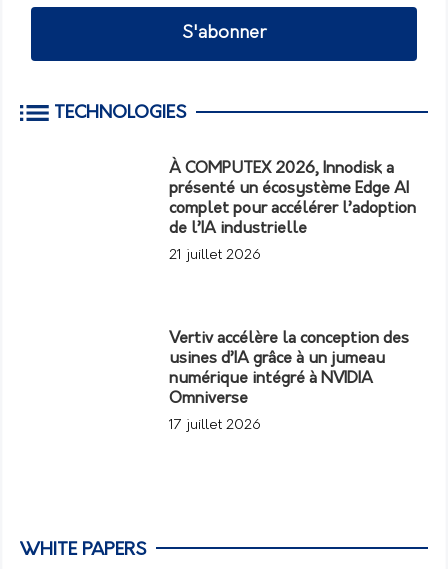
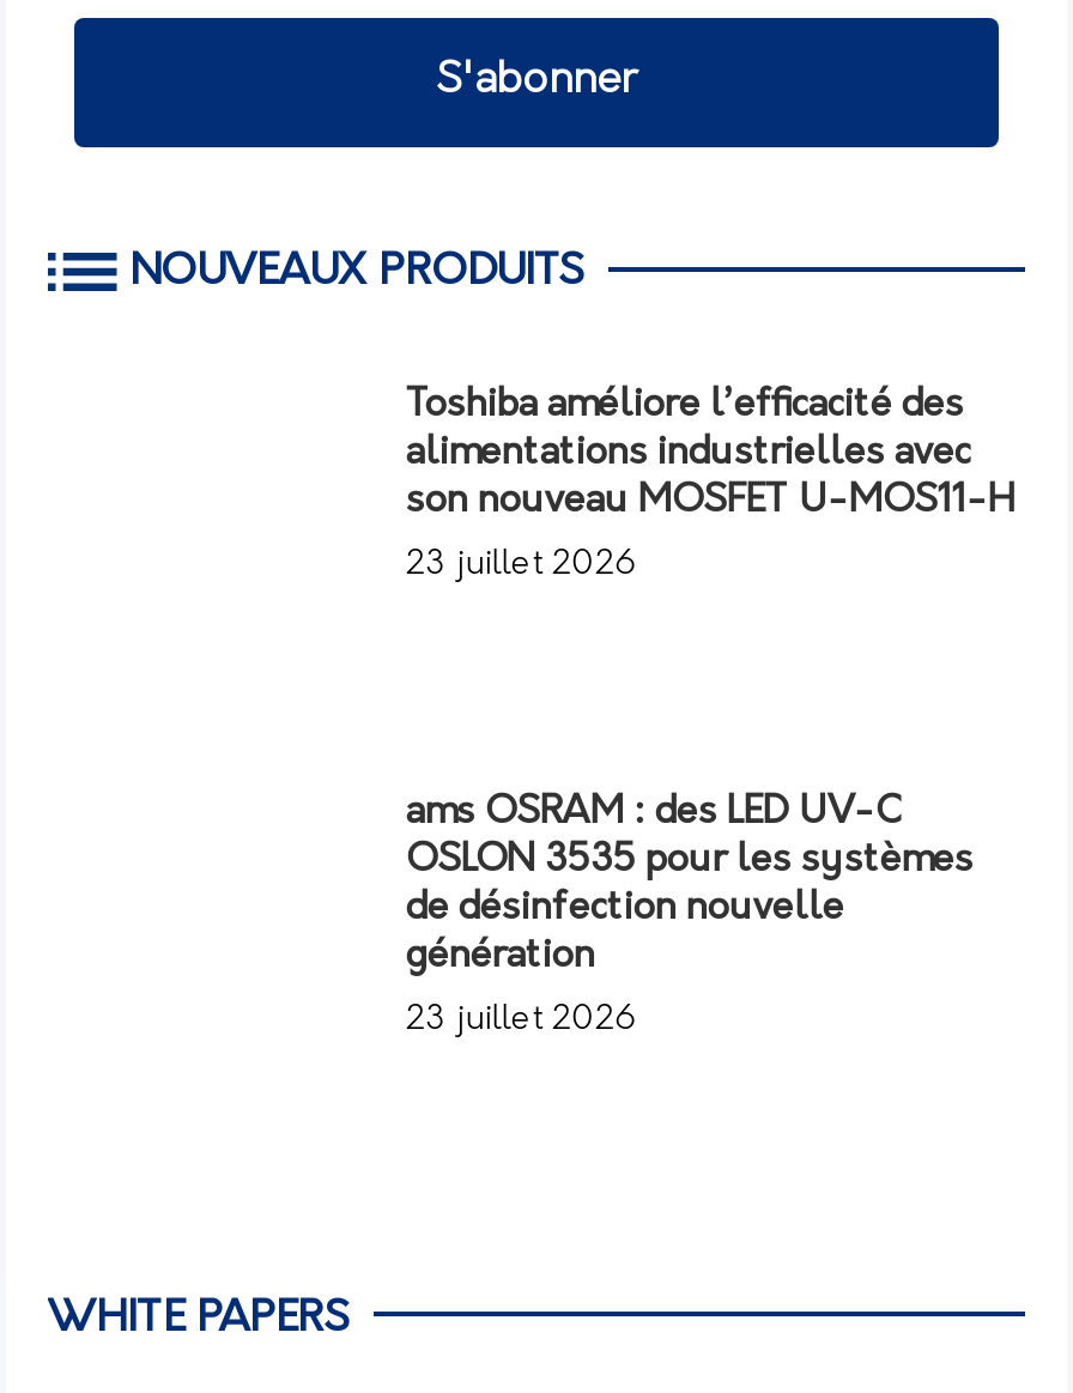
[54,104,186,123] TECHNOLOGIES -> [129,251,584,296] NOUVEAUX PRODUITS
[169,161,416,237] À COMPUTEX 2026, Innodisk a | présenté un écosystème Edge AI | complet pour accélérer l’adoption | de l’IA industrielle -> [405,387,1014,522] Toshiba améliore l’efficacité des | alimentations industrielles avec | son nouveau MOSFET U-MOS11-H
[169,248,261,263] 21 juillet 2026 -> [405,548,635,584] 23 juillet 2026
[169,330,409,406] Vertiv accélère la conception des | usines d’IA grâce à un jumeau | numérique intégré à NVIDIA | Omniverse -> [405,793,973,975] ams OSRAM : des LED UV-C | OSLON 3535 pour les systèmes | de désinfection nouvelle | génération
[169,417,261,432] 17 juillet 2026 -> [405,1001,635,1037] 23 juillet 2026

